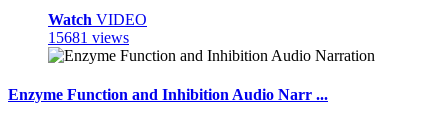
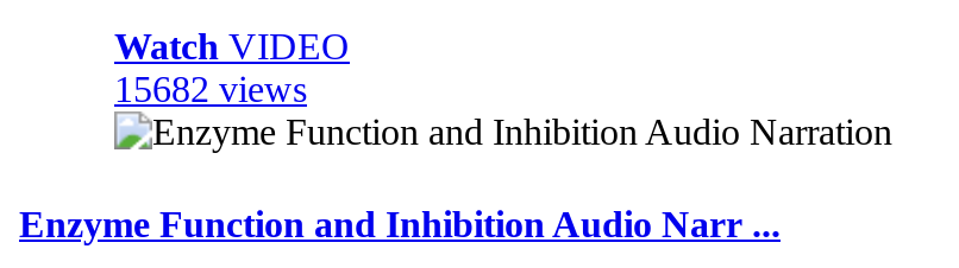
[48,29,129,46] 15681 views -> [114,68,307,109] 15682 views

